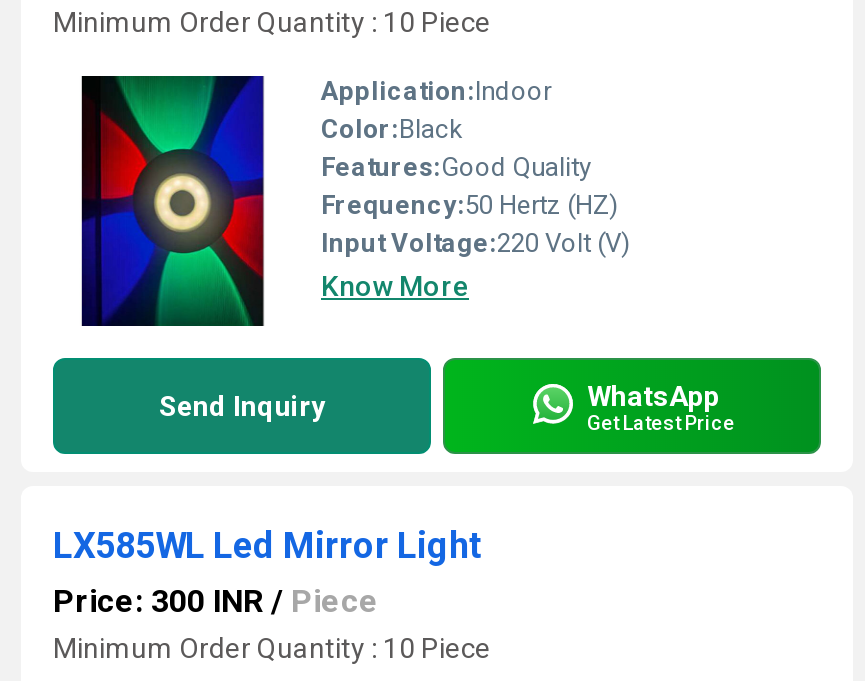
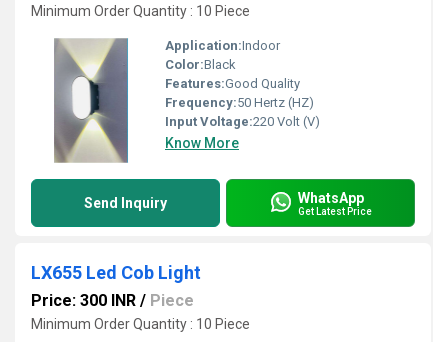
[79,74,267,328] [image] -> [45,38,137,163] [image]
[53,524,483,566] LX585WL Led Mirror Light -> [31,262,201,283] LX655 Led Cob Light

